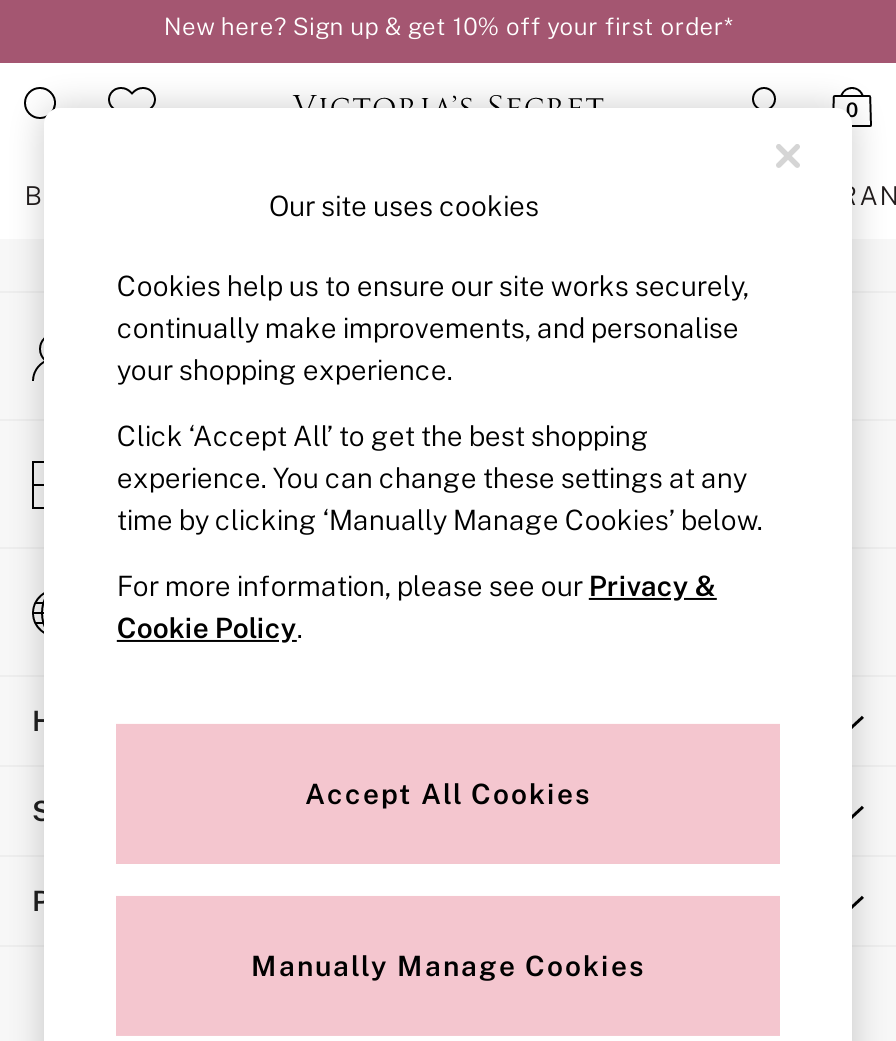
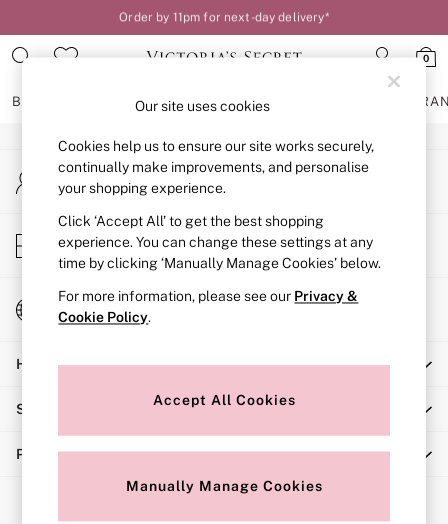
[164,13,732,41] New here? Sign up & get 10% off your first order* -> [119,10,329,24] Order by 11pm for next-day delivery*

